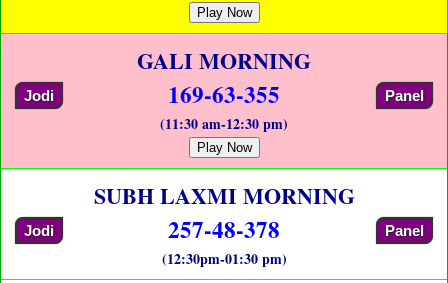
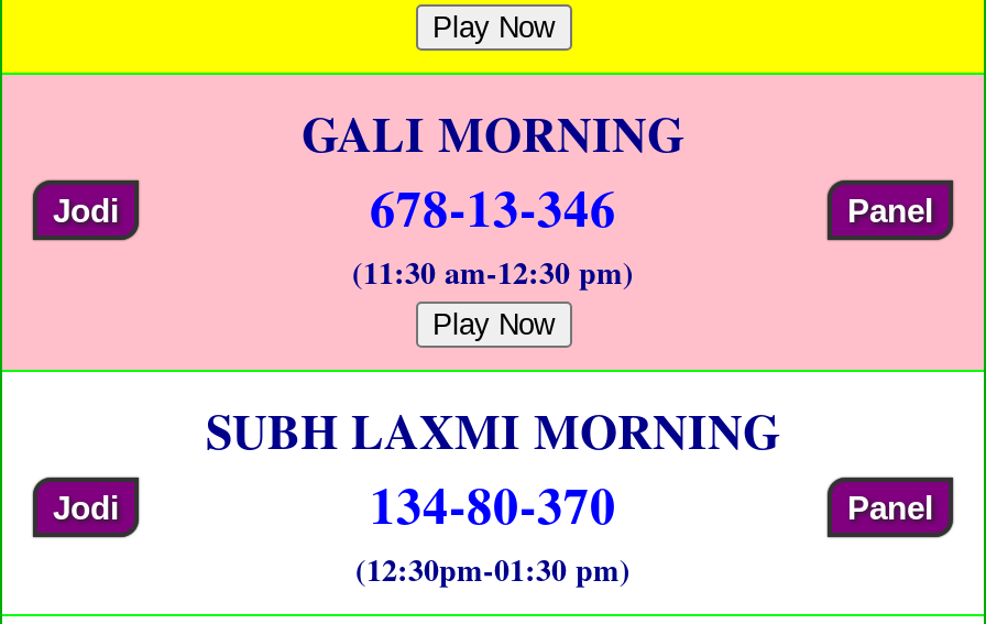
[168,77,280,111] 169-63-355 -> [370,169,616,244] 678-13-346
[168,212,280,246] 257-48-378 -> [370,466,616,541] 134-80-370

